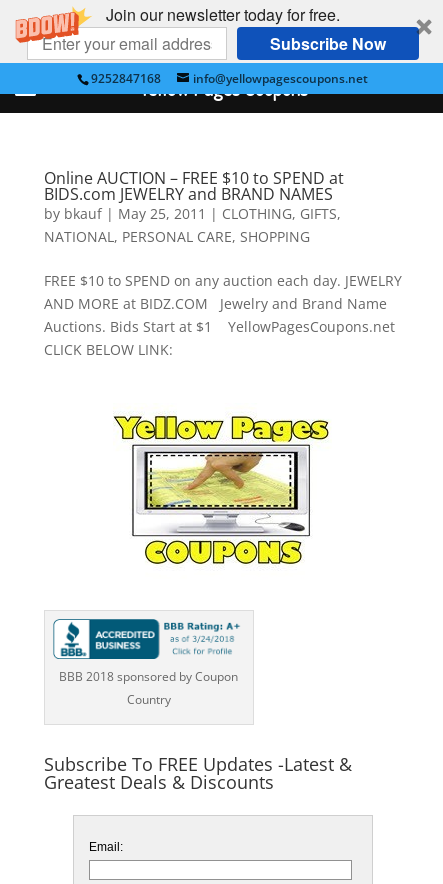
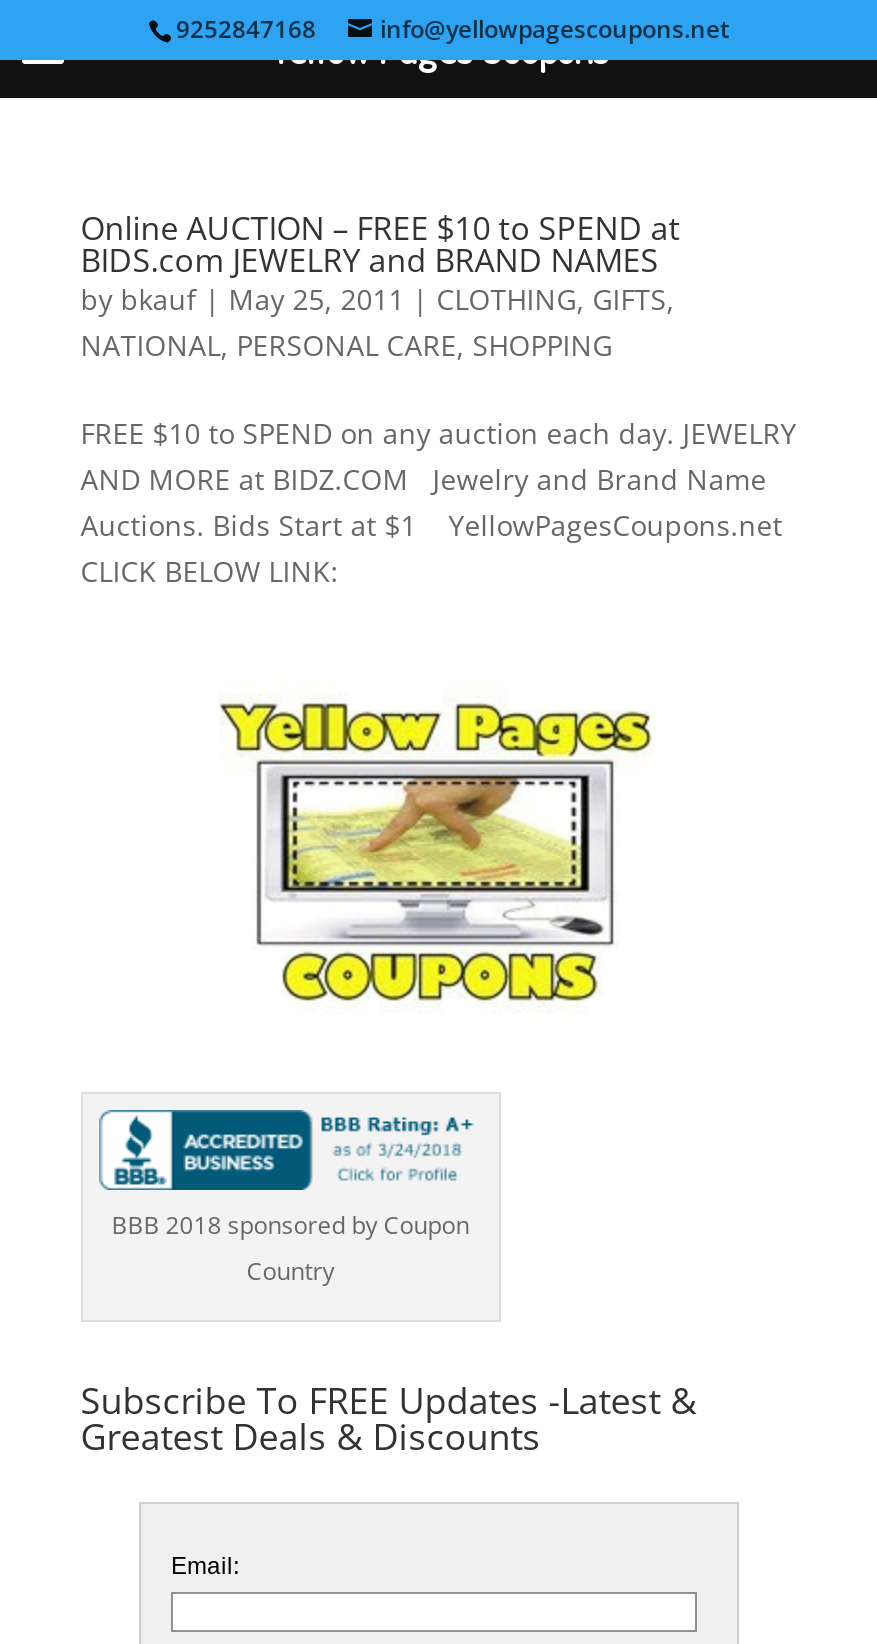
[106,3,386,54] Join our newsletter today for free. | Subscribe Now -> none

